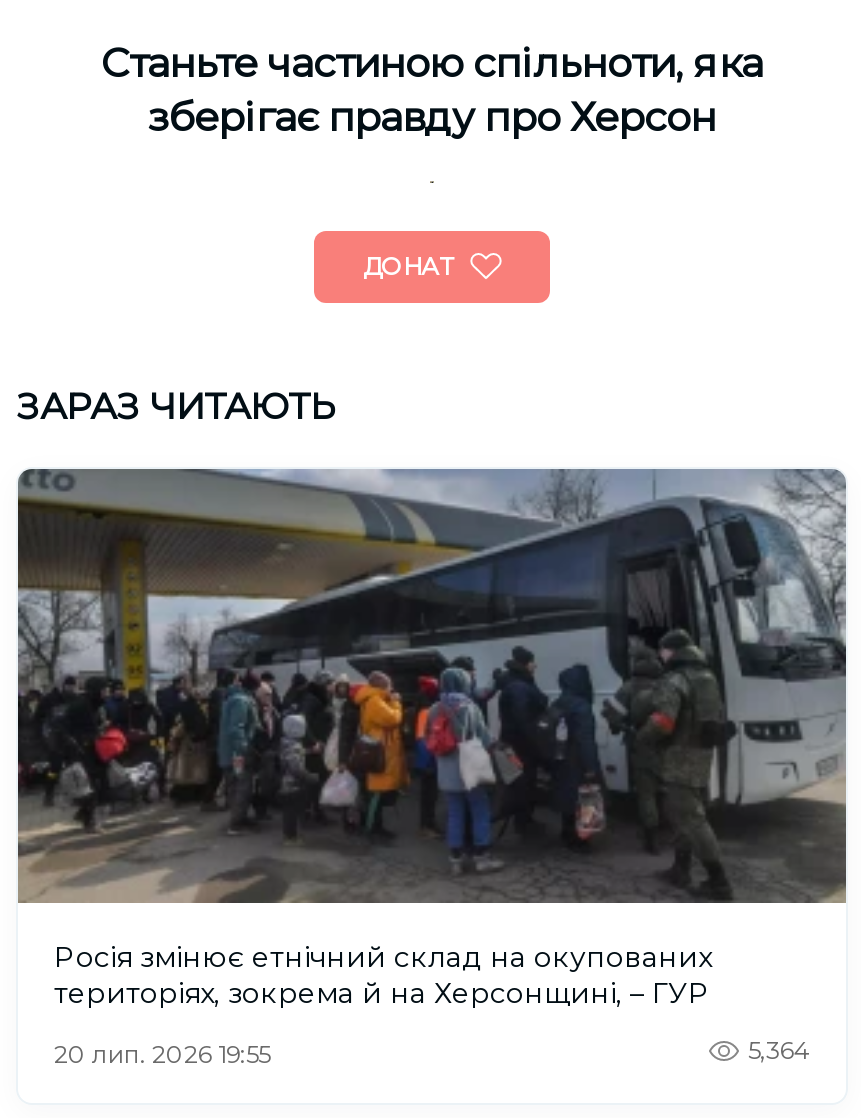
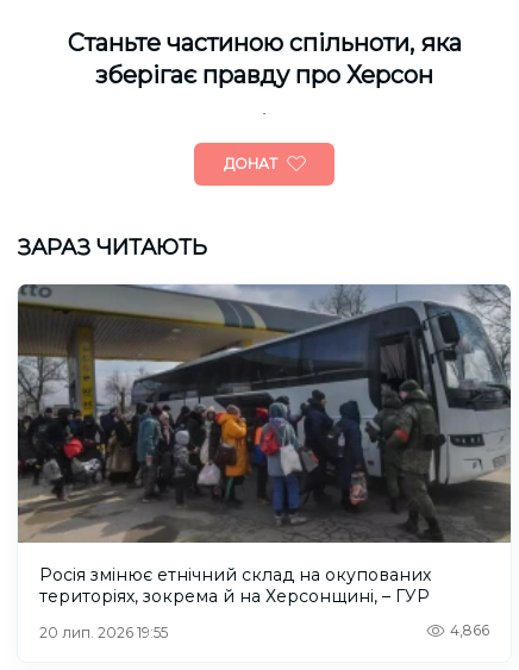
[748,1035,810,1065] 5,364 -> [450,621,489,639] 4,866

